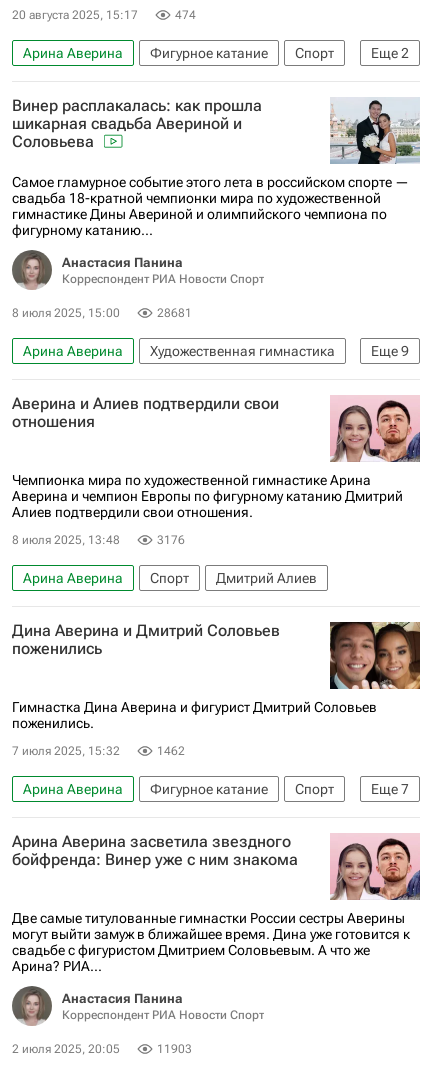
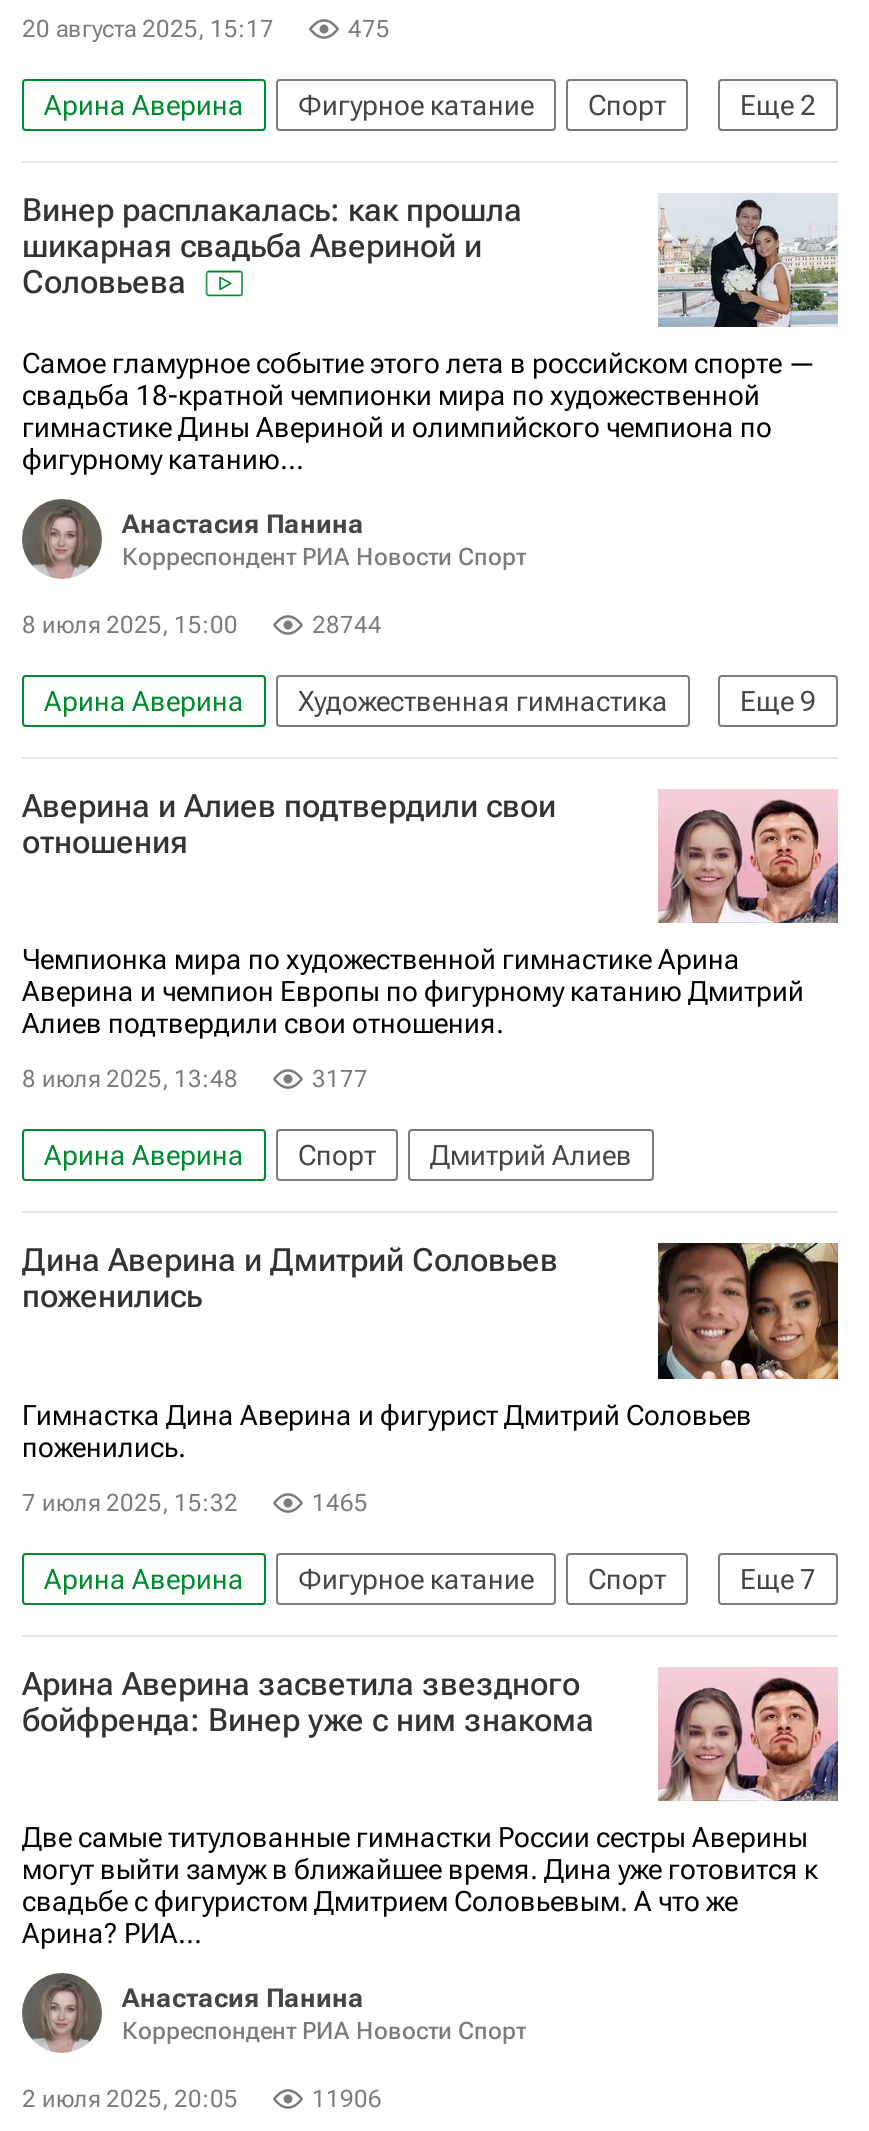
[175,7,196,21] 474 -> [348,15,390,43] 475
[157,305,192,319] 28681 -> [312,611,382,639] 28744
[157,532,185,546] 3176 -> [312,1065,368,1093] 3177
[157,744,185,758] 1462 -> [312,1488,368,1516] 1465
[157,1042,192,1056] 11903 -> [312,2084,382,2112] 11906

